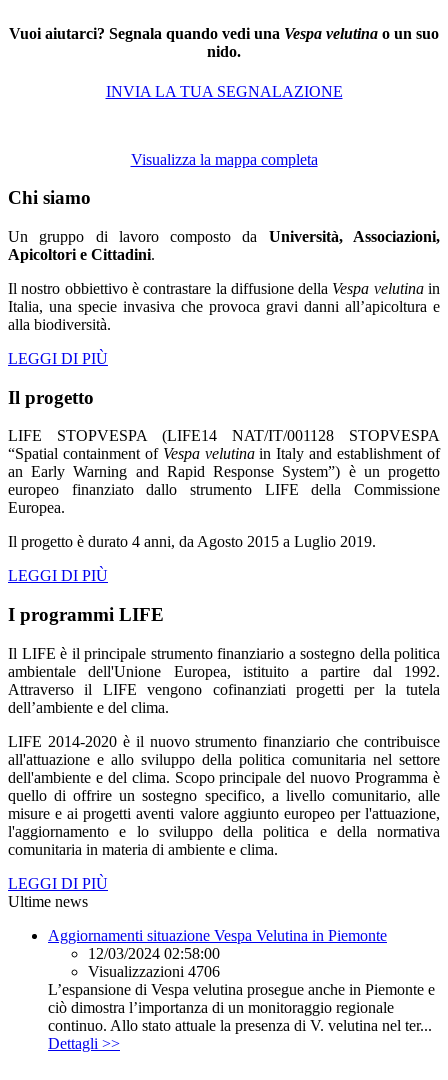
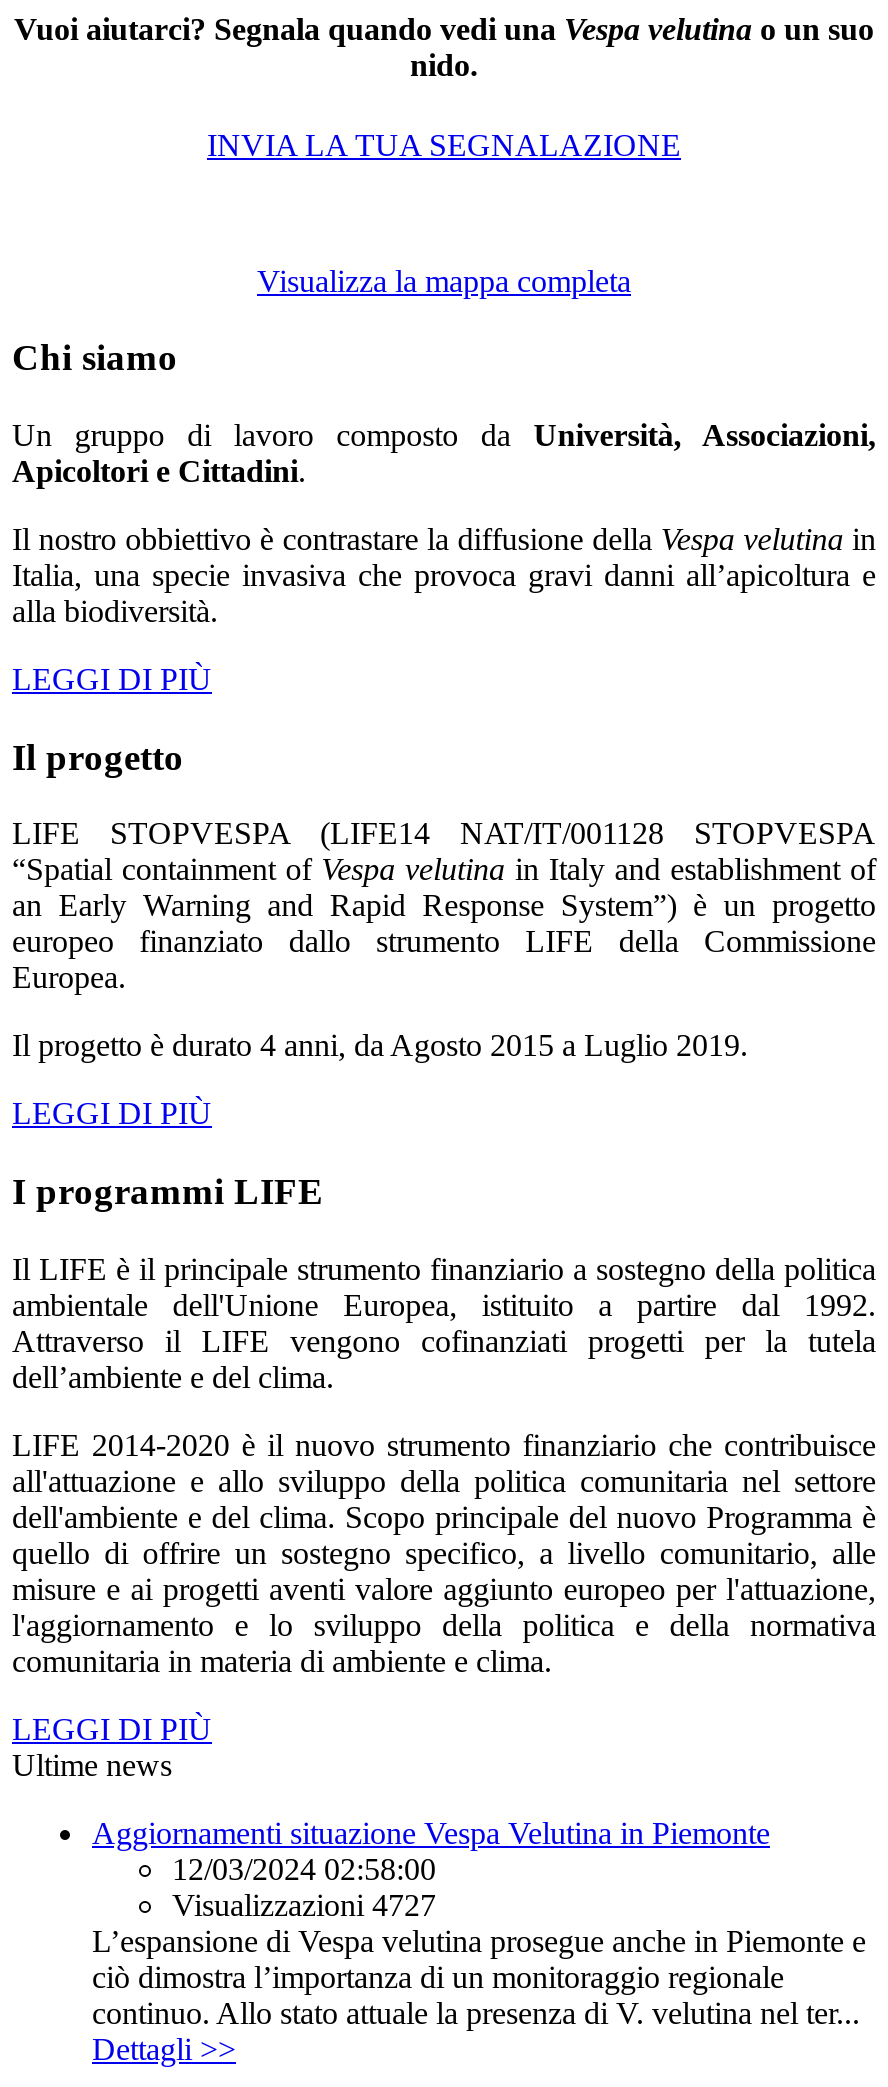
[88,963,220,980] Visualizzazioni 4706 -> [172,1888,436,1922] Visualizzazioni 4727

